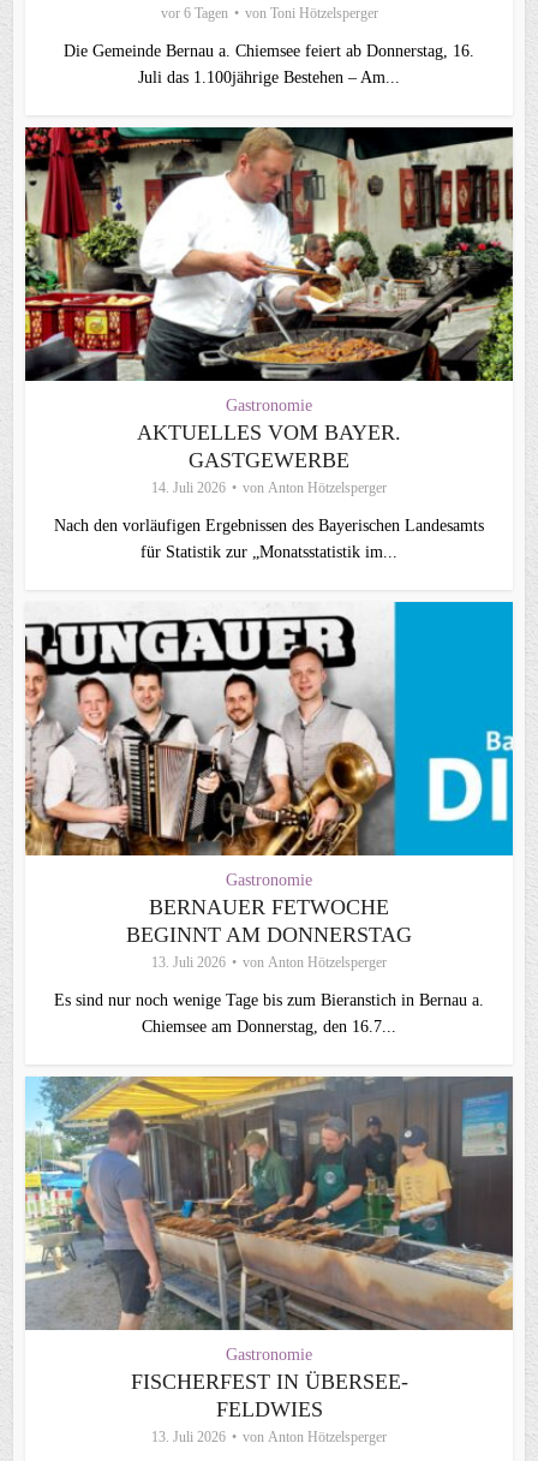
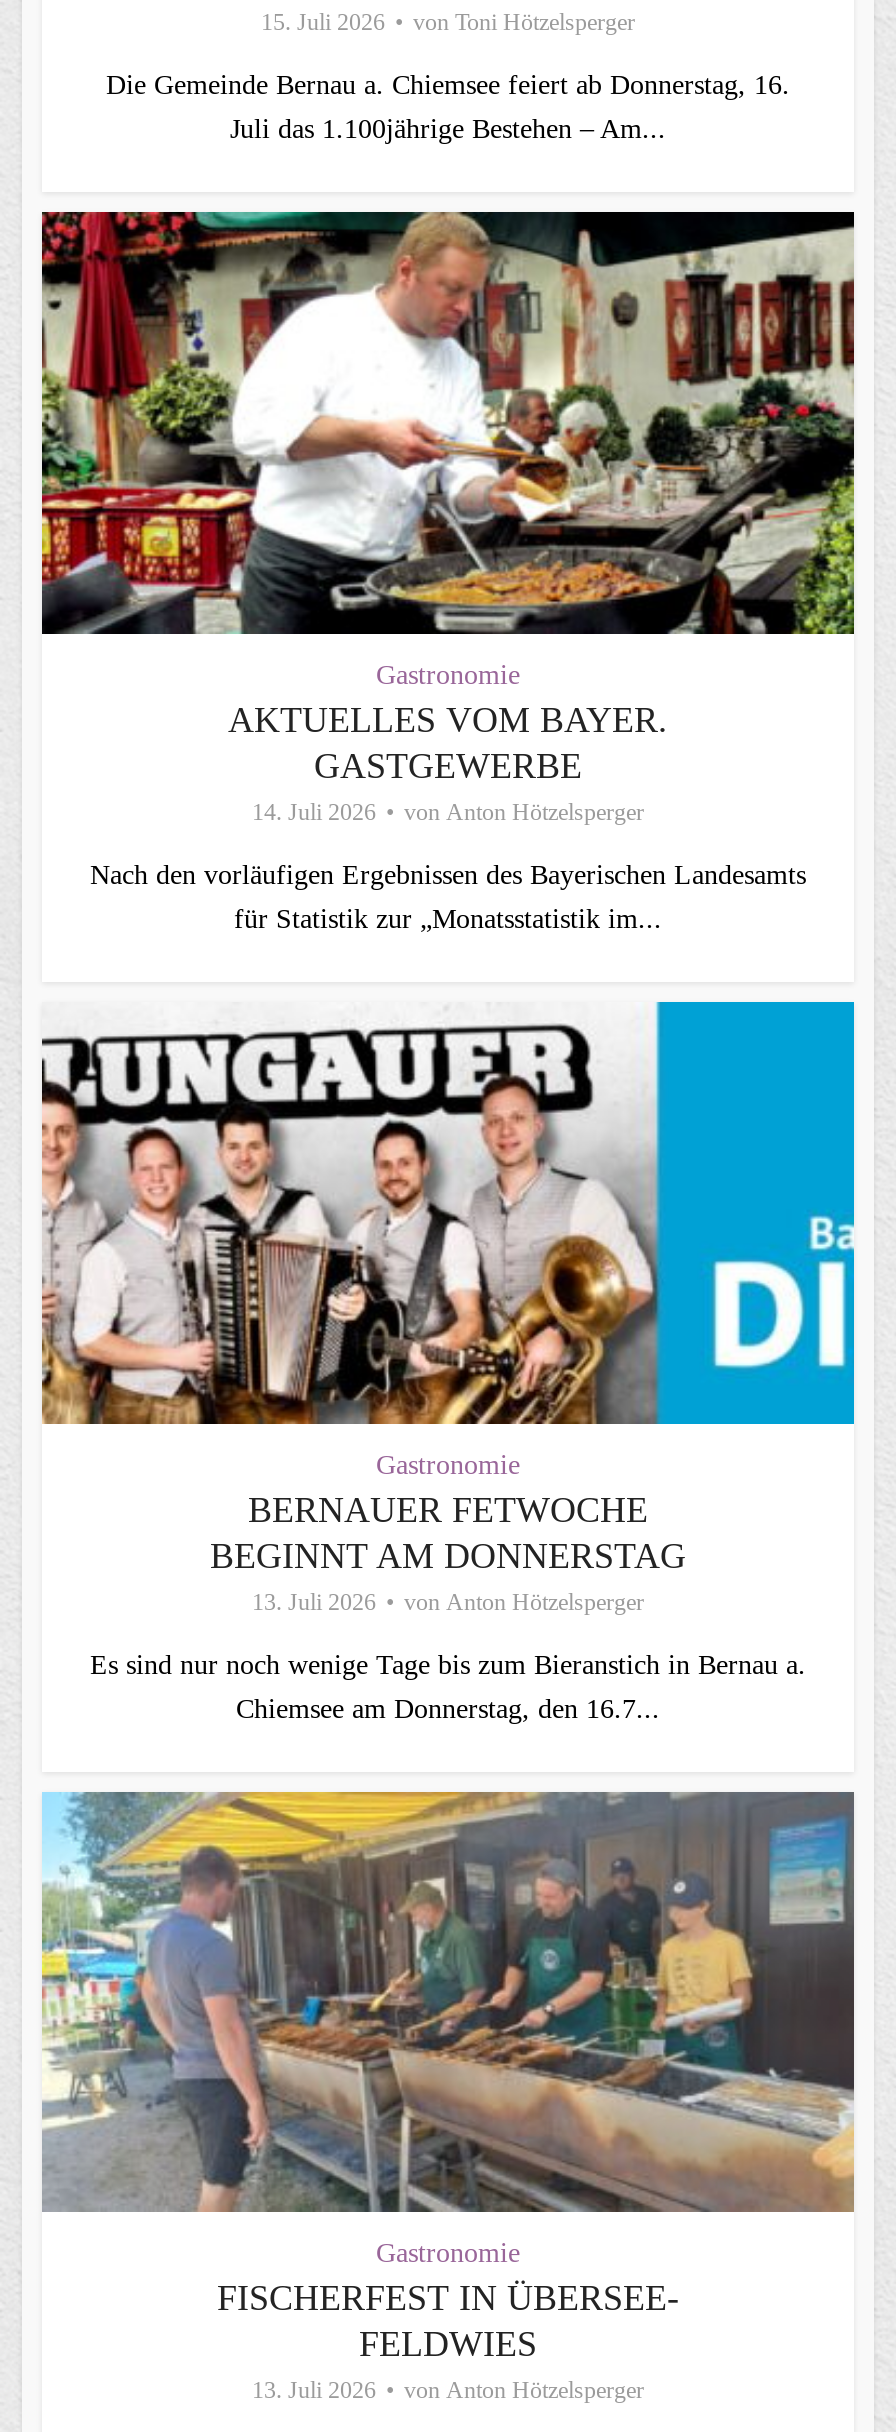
[160,5,378,22] vor 6 Tagen von Toni Hötzelsperger -> [261,8,635,36] 15. Juli 2026 von Toni Hötzelsperger

